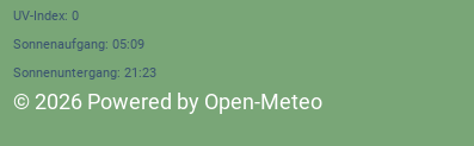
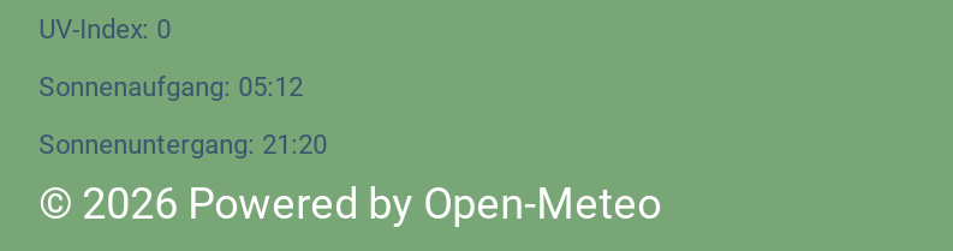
[13,37,145,53] Sonnenaufgang: 05:09 -> [39,73,303,104] Sonnenaufgang: 05:12
[13,66,157,81] Sonnenuntergang: 21:23 -> [39,130,327,162] Sonnenuntergang: 21:20

